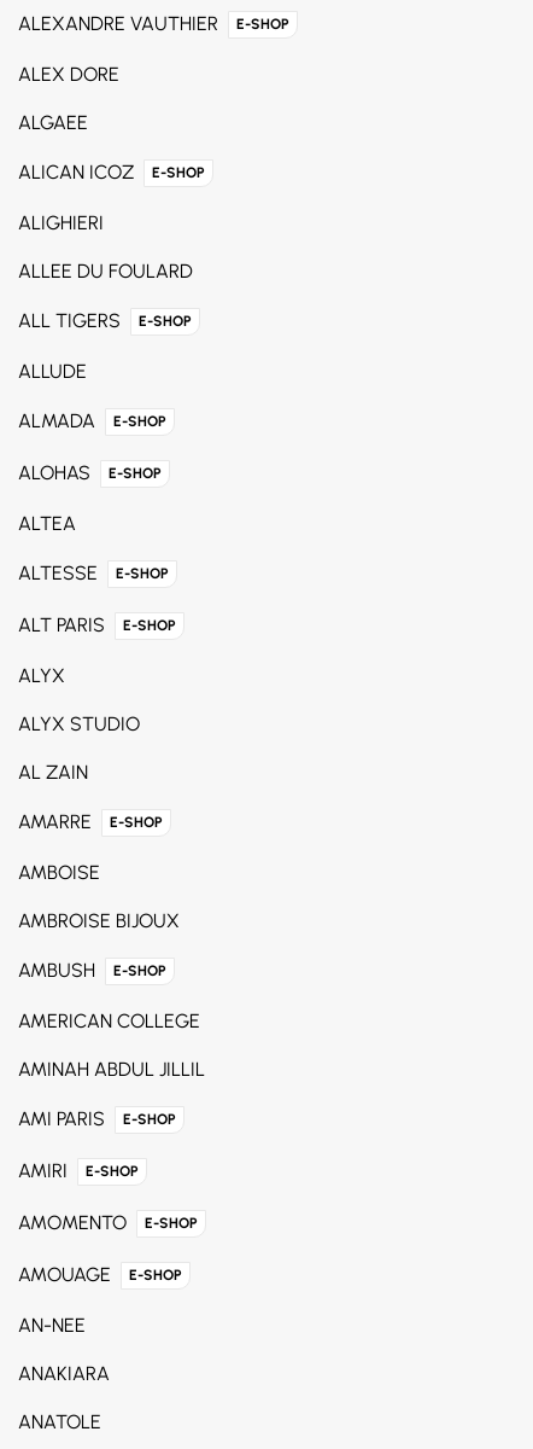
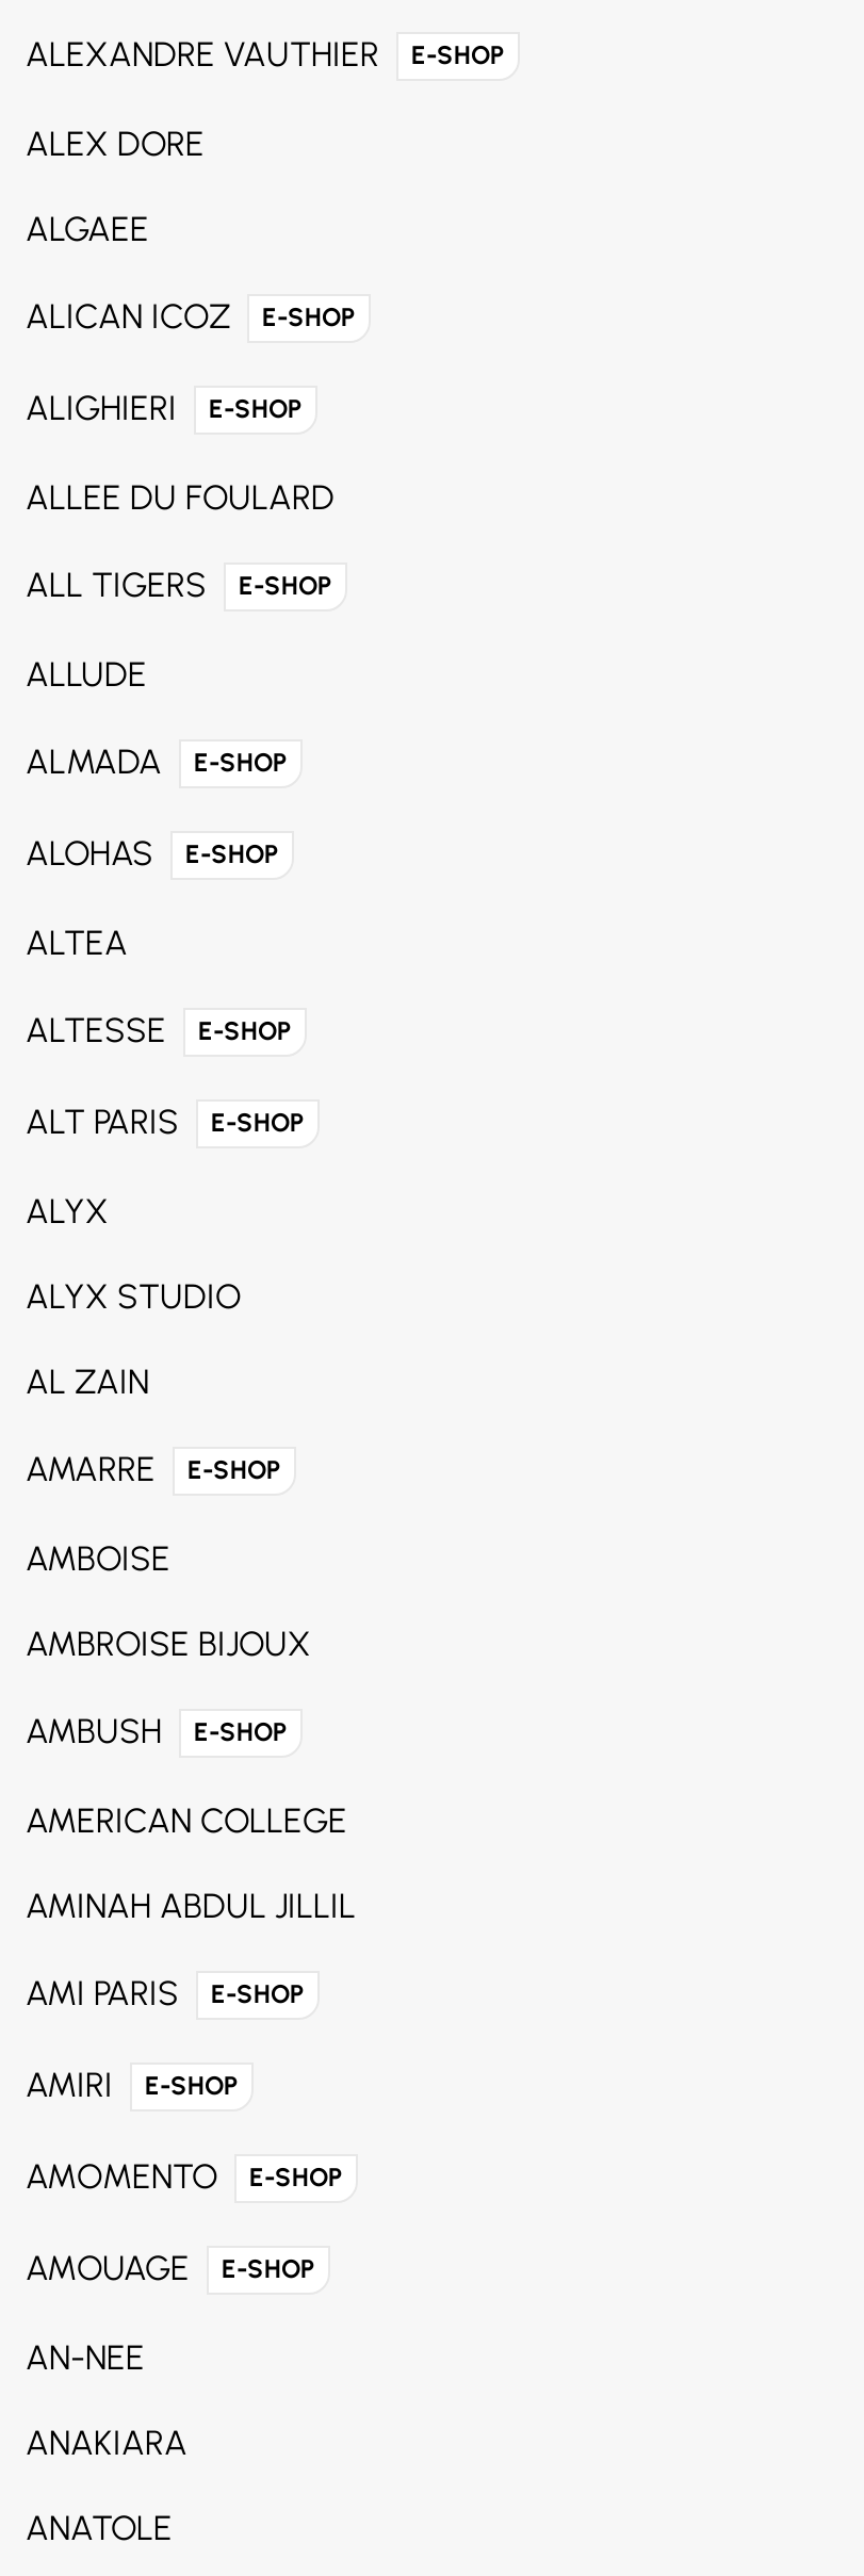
none -> [209,394,303,424] E-SHOP

